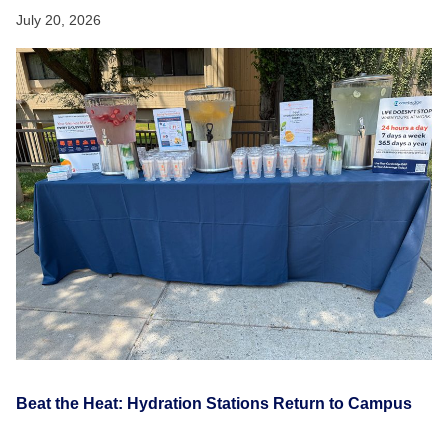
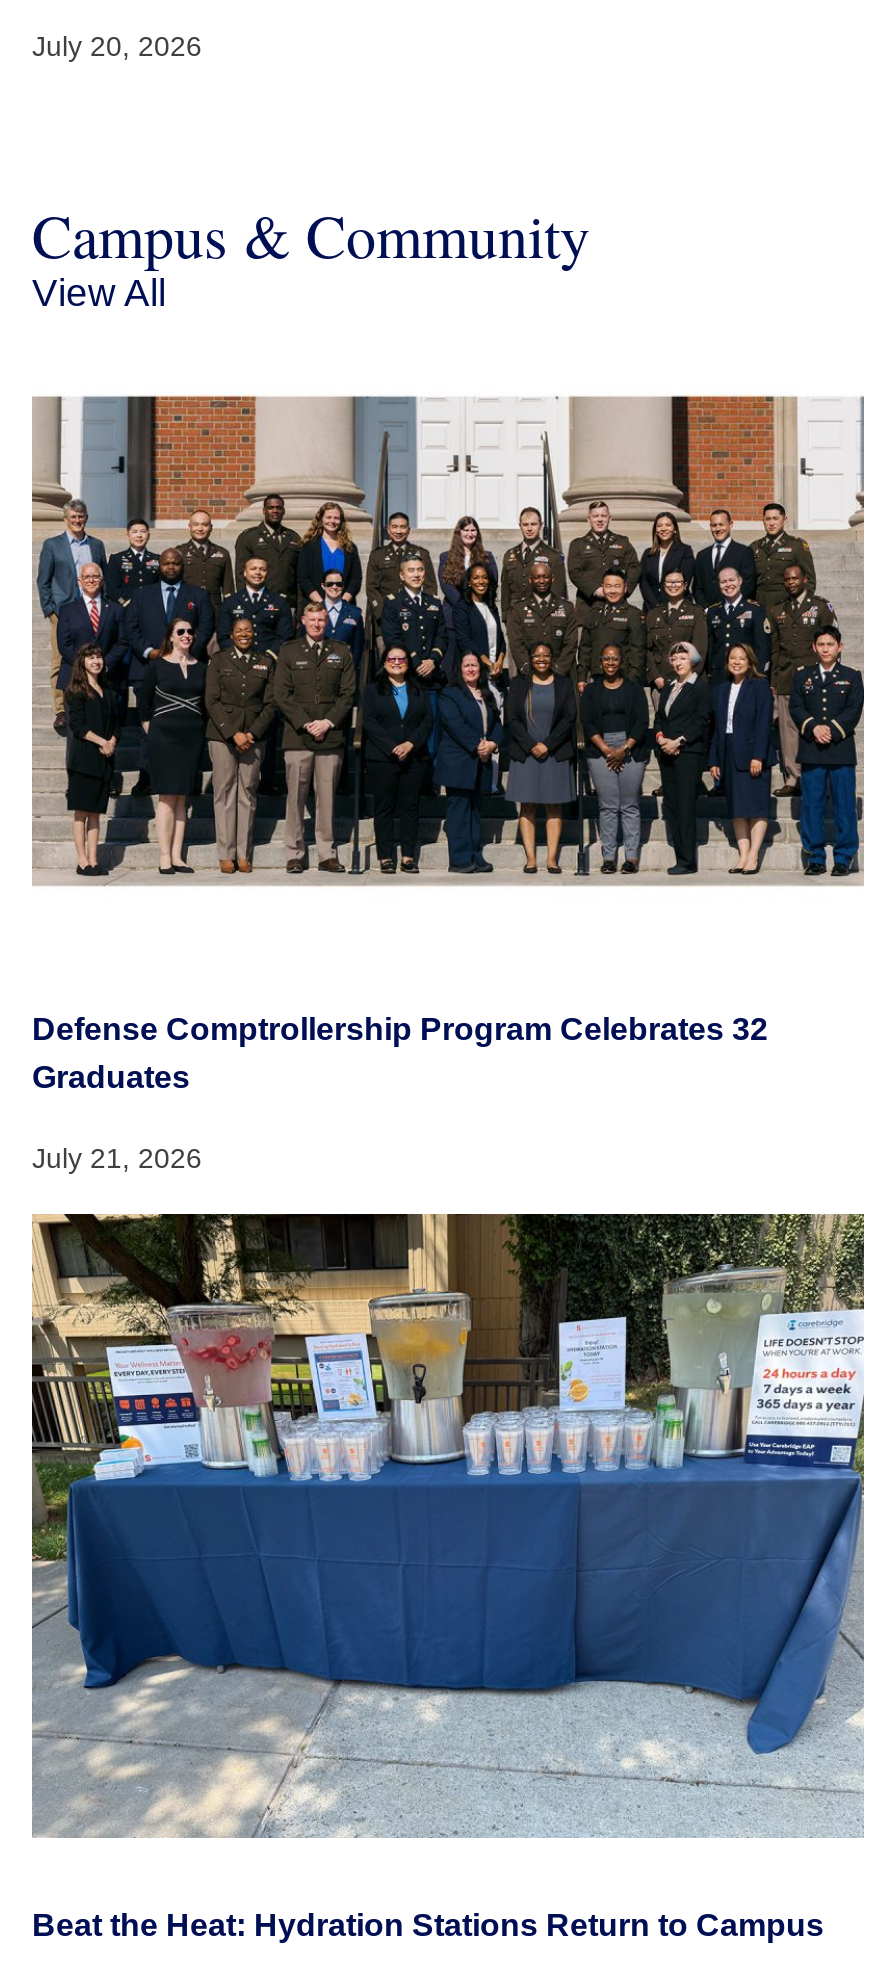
none -> [30,394,866,888] [image]
none -> [32,194,590,314] Campus & Community | View All
none -> [32,1012,768,1174] Defense Comptrollership Program Celebrates 32 | Graduates | July 21, 2026

